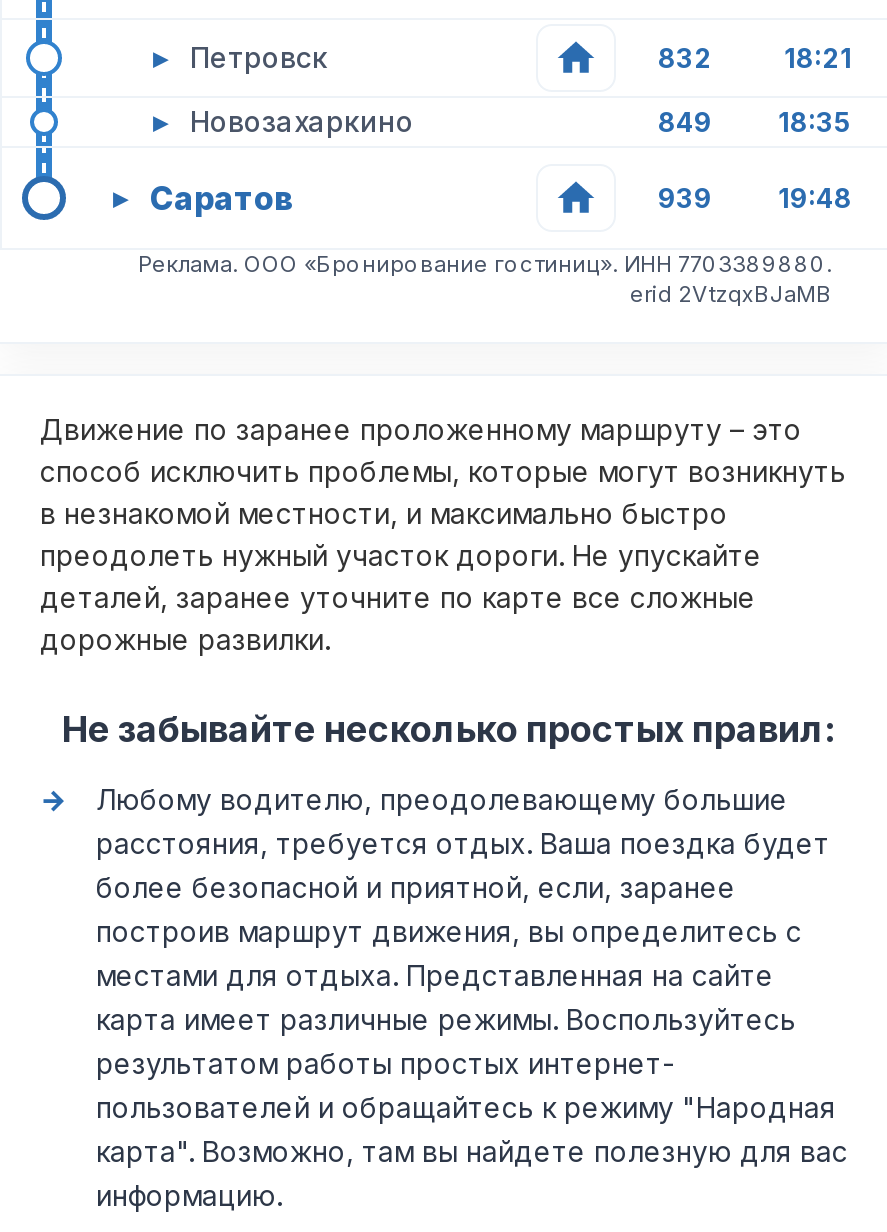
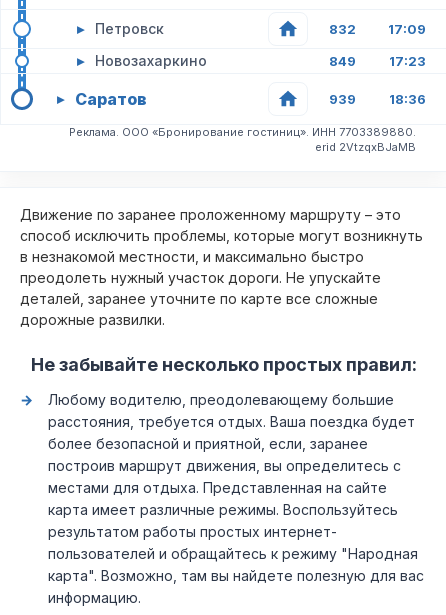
[784,42,852,74] 18:21 -> [388,21,426,37] 17:09
[778,106,852,138] 18:35 -> [389,53,426,69] 17:23
[778,182,852,214] 19:48 -> [389,91,426,107] 18:36

